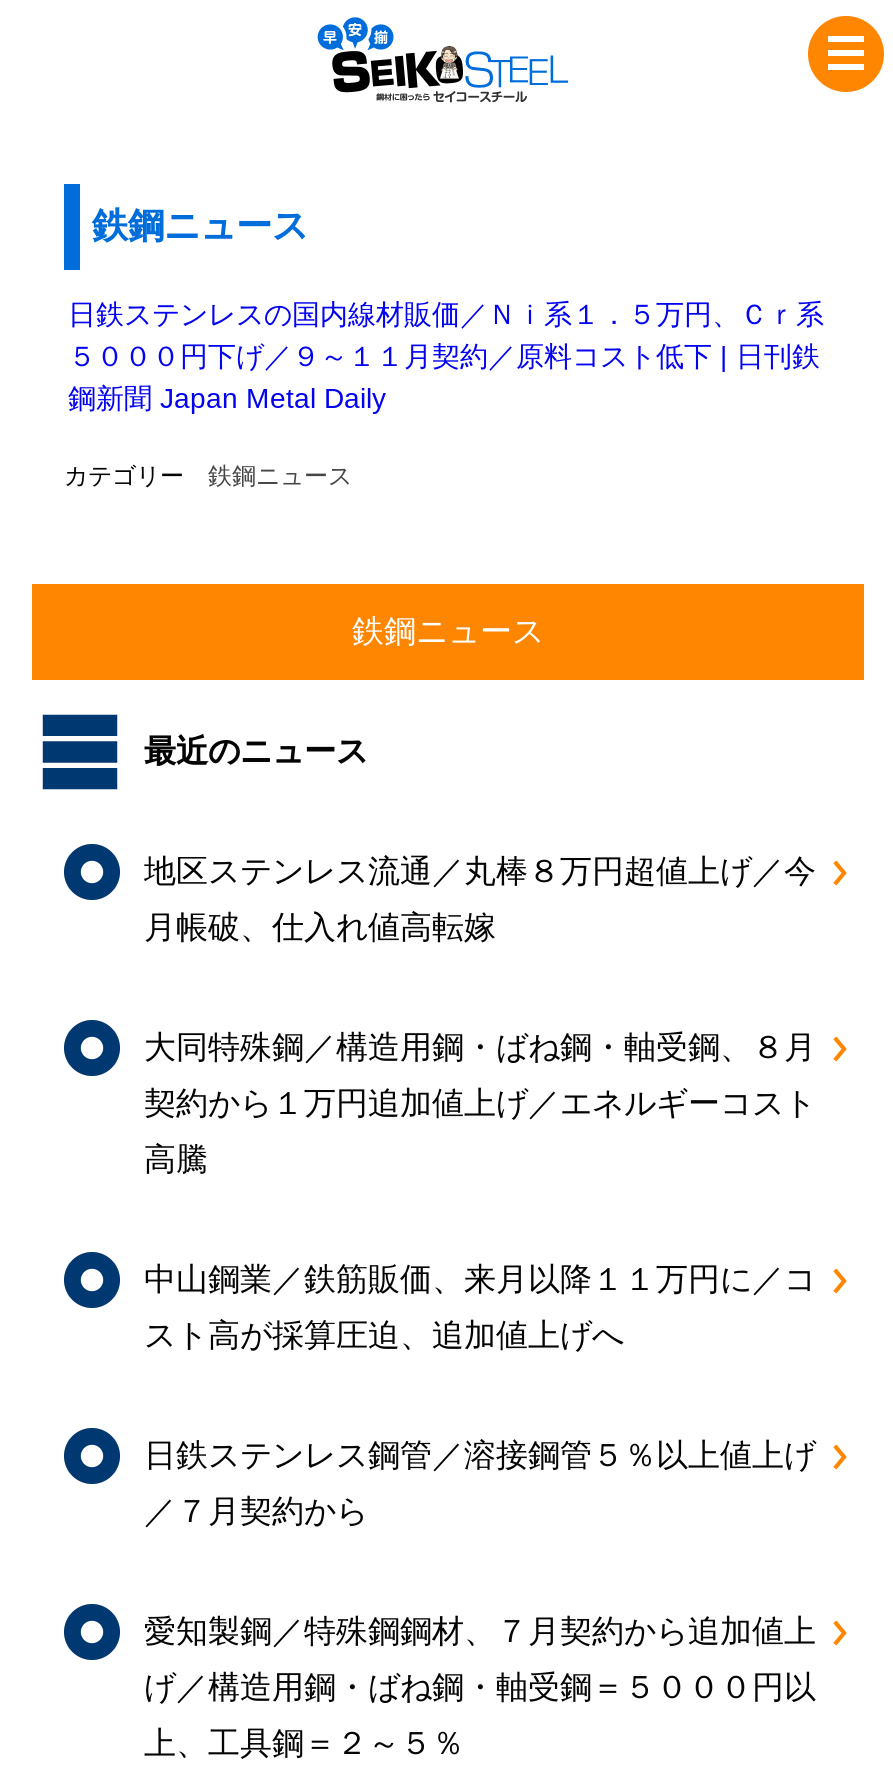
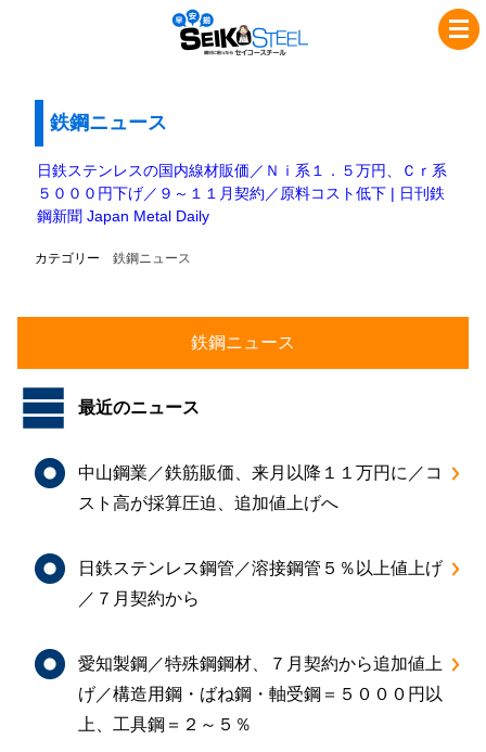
[144,854,816,944] 地区ステンレス流通／丸棒８万円超値上げ／今 | 月帳破、仕入れ値高転嫁 -> none
[144,1030,816,1176] 大同特殊鋼／構造用鋼・ばね鋼・軸受鋼、８月 | 契約から１万円追加値上げ／エネルギーコスト | 高騰 -> none

